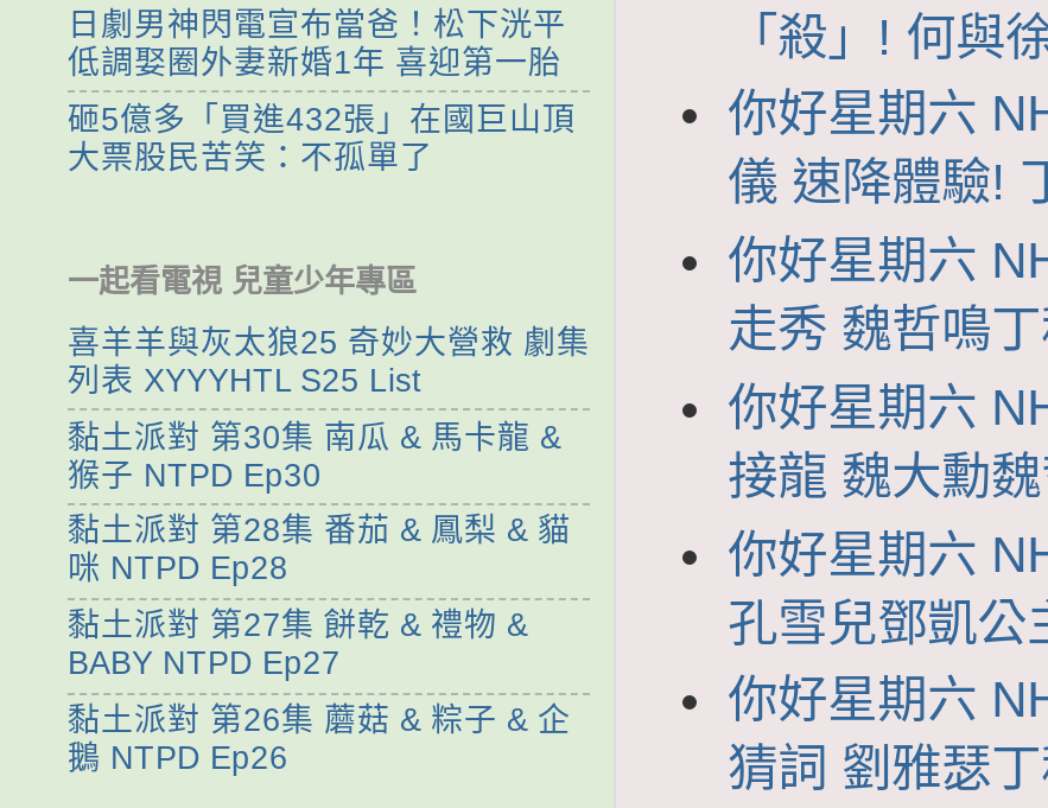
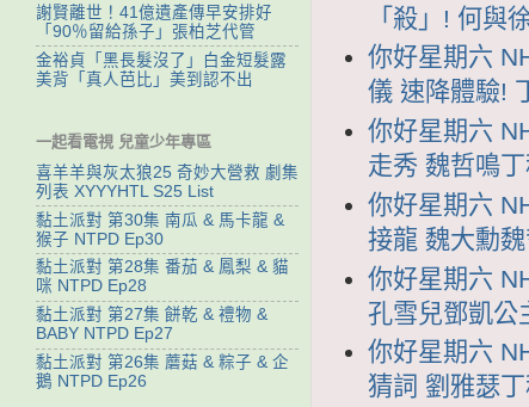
[68,7,566,80] 日劇男神閃電宣布當爸！松下洸平 | 低調娶圈外妻新婚1年 喜迎第一胎 -> [36,3,272,40] 謝賢離世！41億遺產傳早安排好 | 「90％留給孫子」張柏芝代管
[68,101,576,175] 砸5億多「買進432張」在國巨山頂 | 大票股民苦笑：不孤單了 -> [36,51,287,88] 金裕貞「黑長髮沒了」白金短髮露 | 美背「真人芭比」美到認不出

